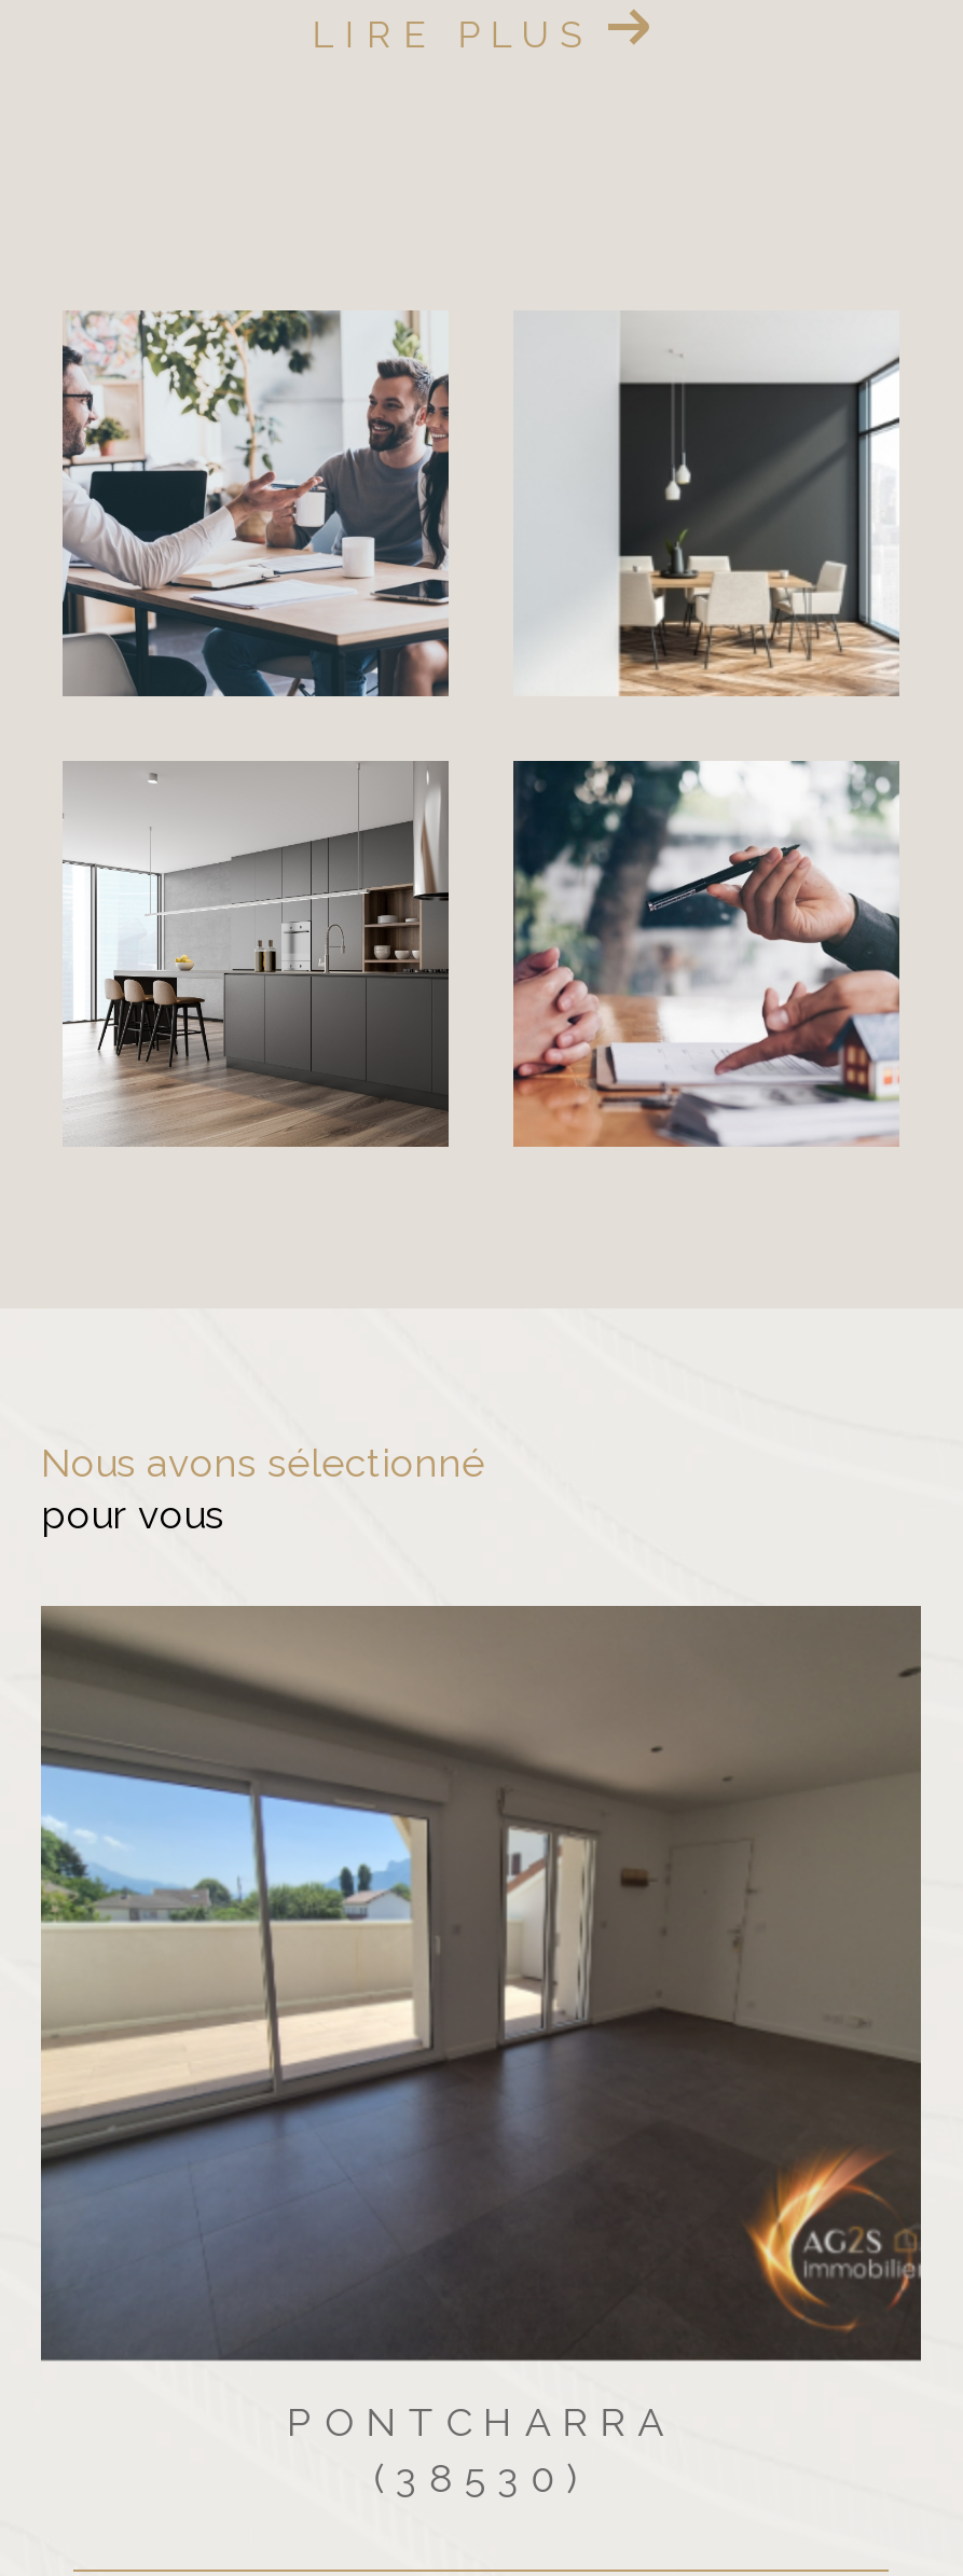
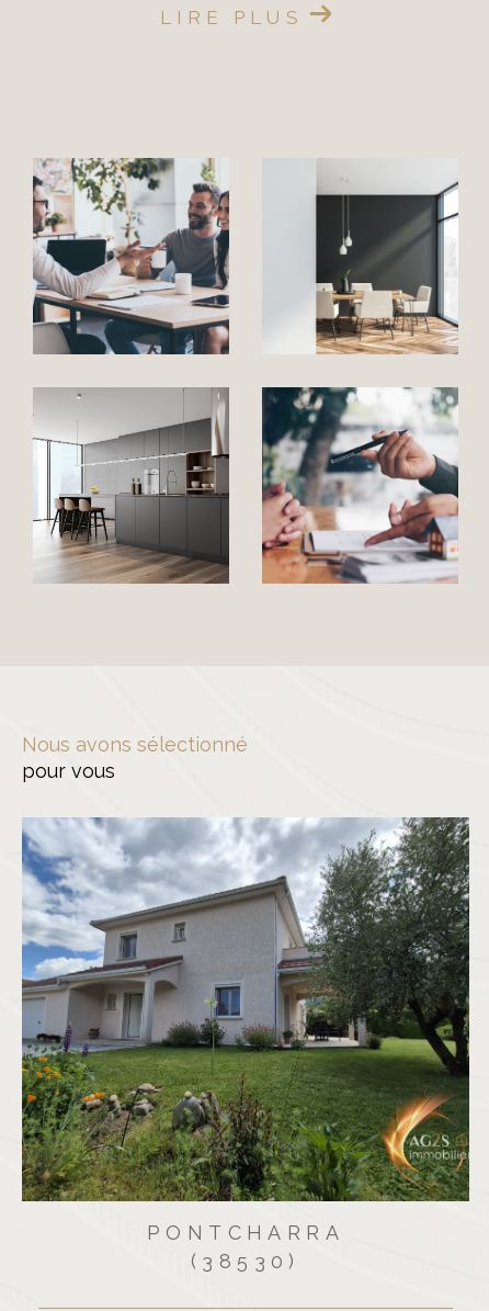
[39,1604,923,2360] [image] -> [21,817,470,1201] [image]

